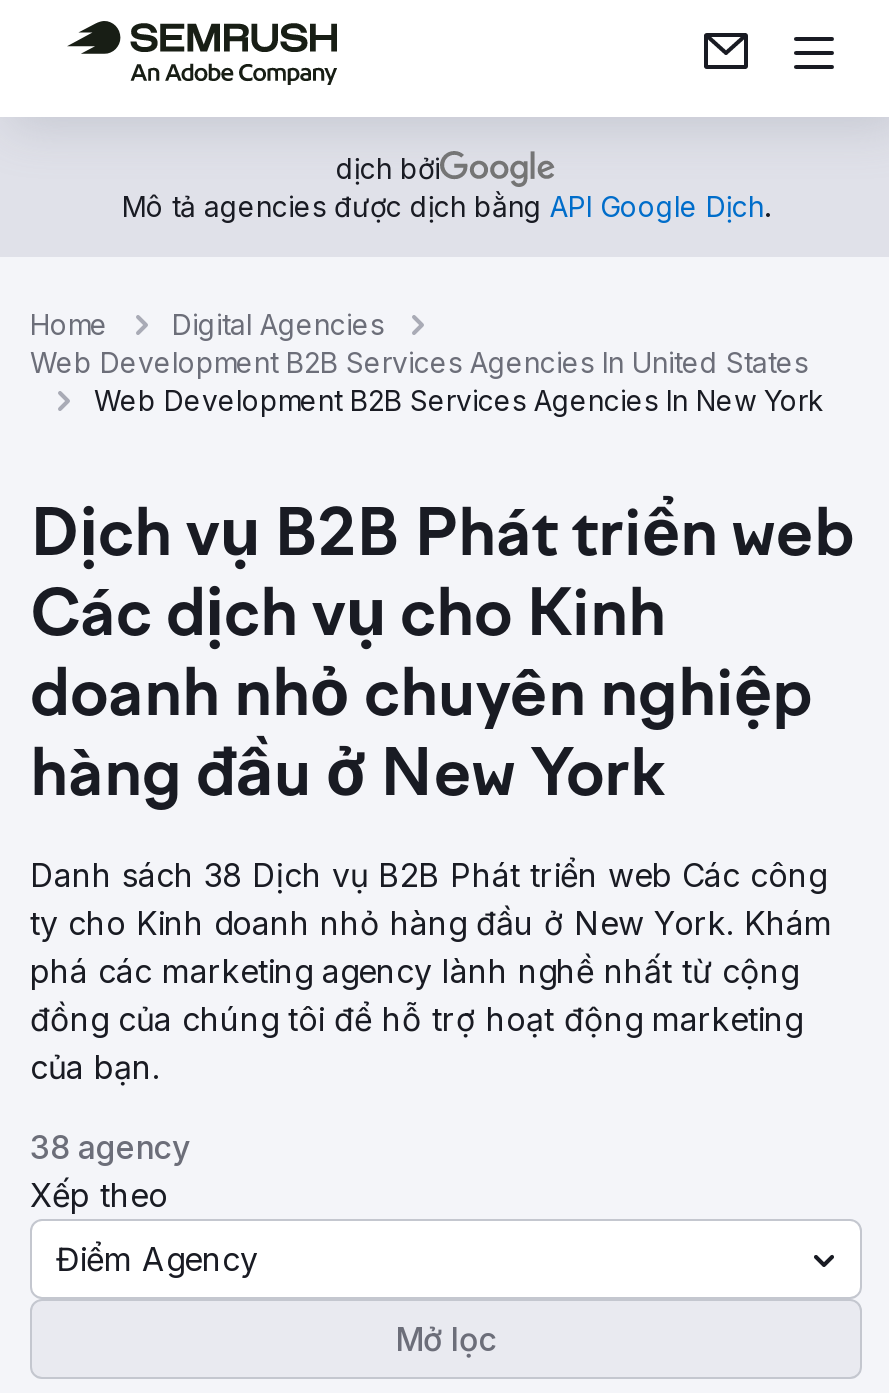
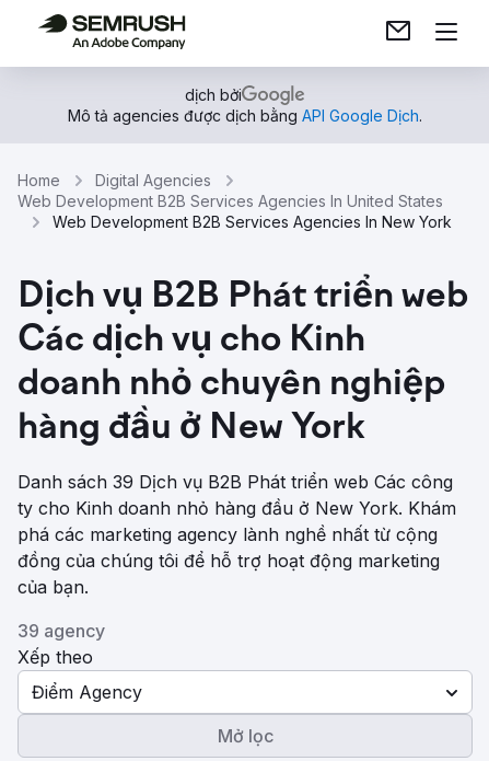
[30,855,826,895] Danh sách 38 Dịch vụ B2B Phát triển web Các công -> [18,471,453,493] Danh sách 39 Dịch vụ B2B Phát triển web Các công
[30,1127,190,1167] 38 agency -> [18,620,105,642] 39 agency

